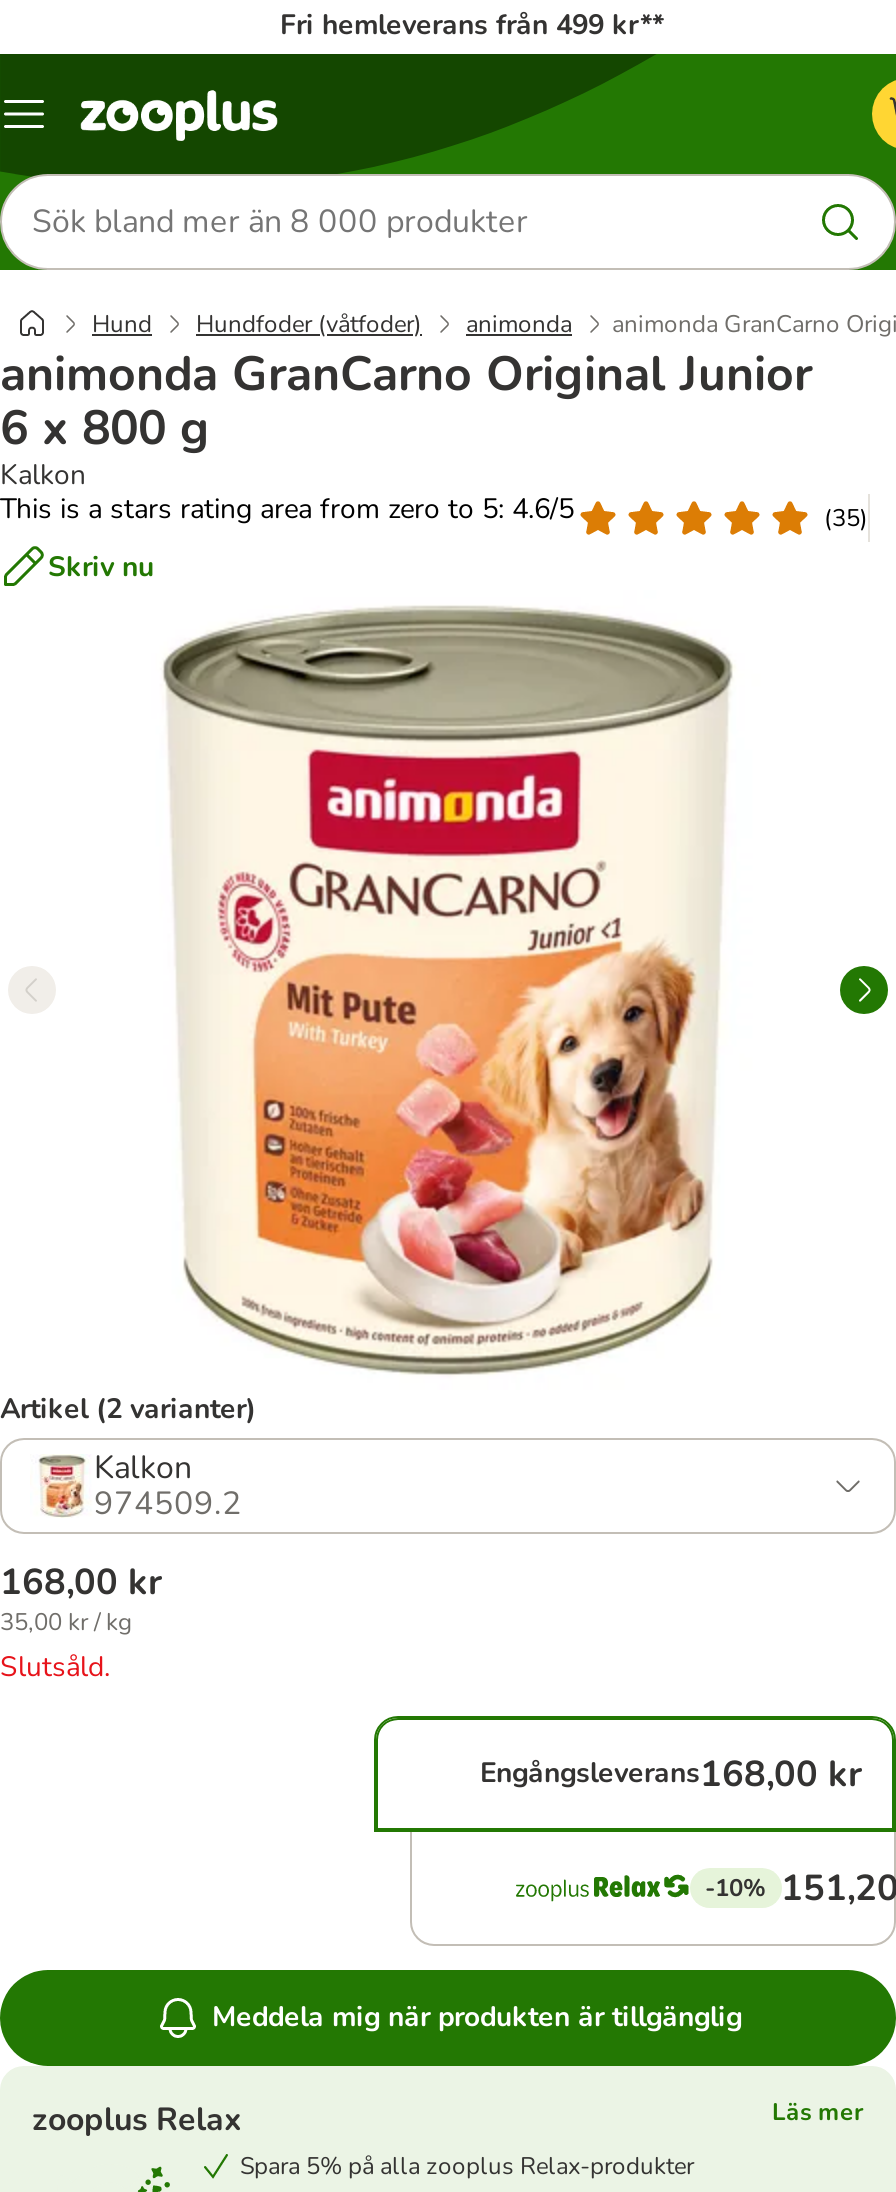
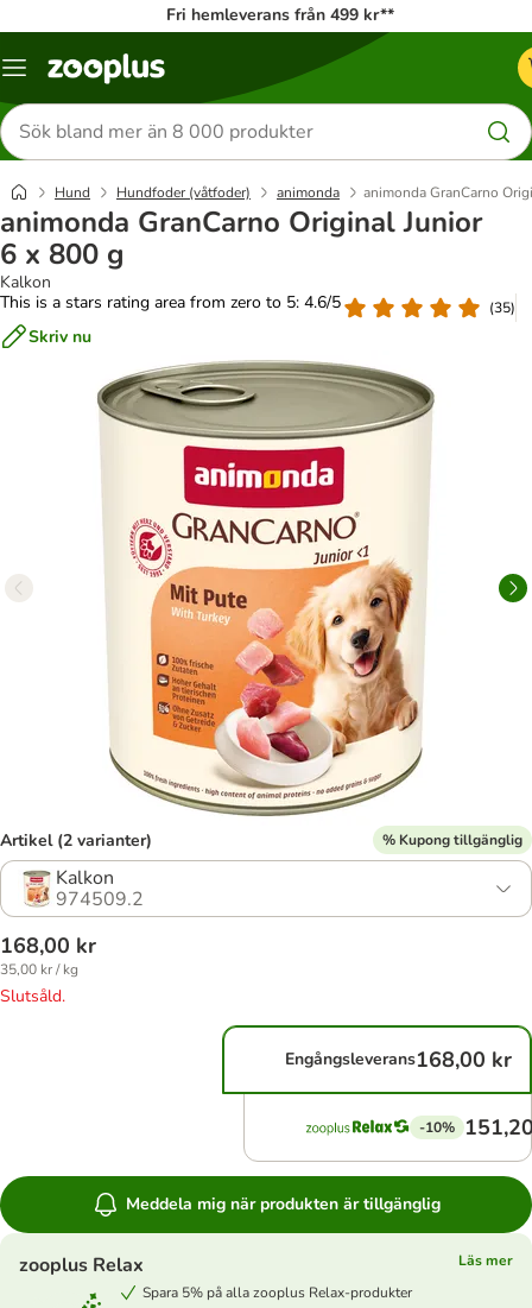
none -> [382,830,522,849] % Kupong tillgänglig

